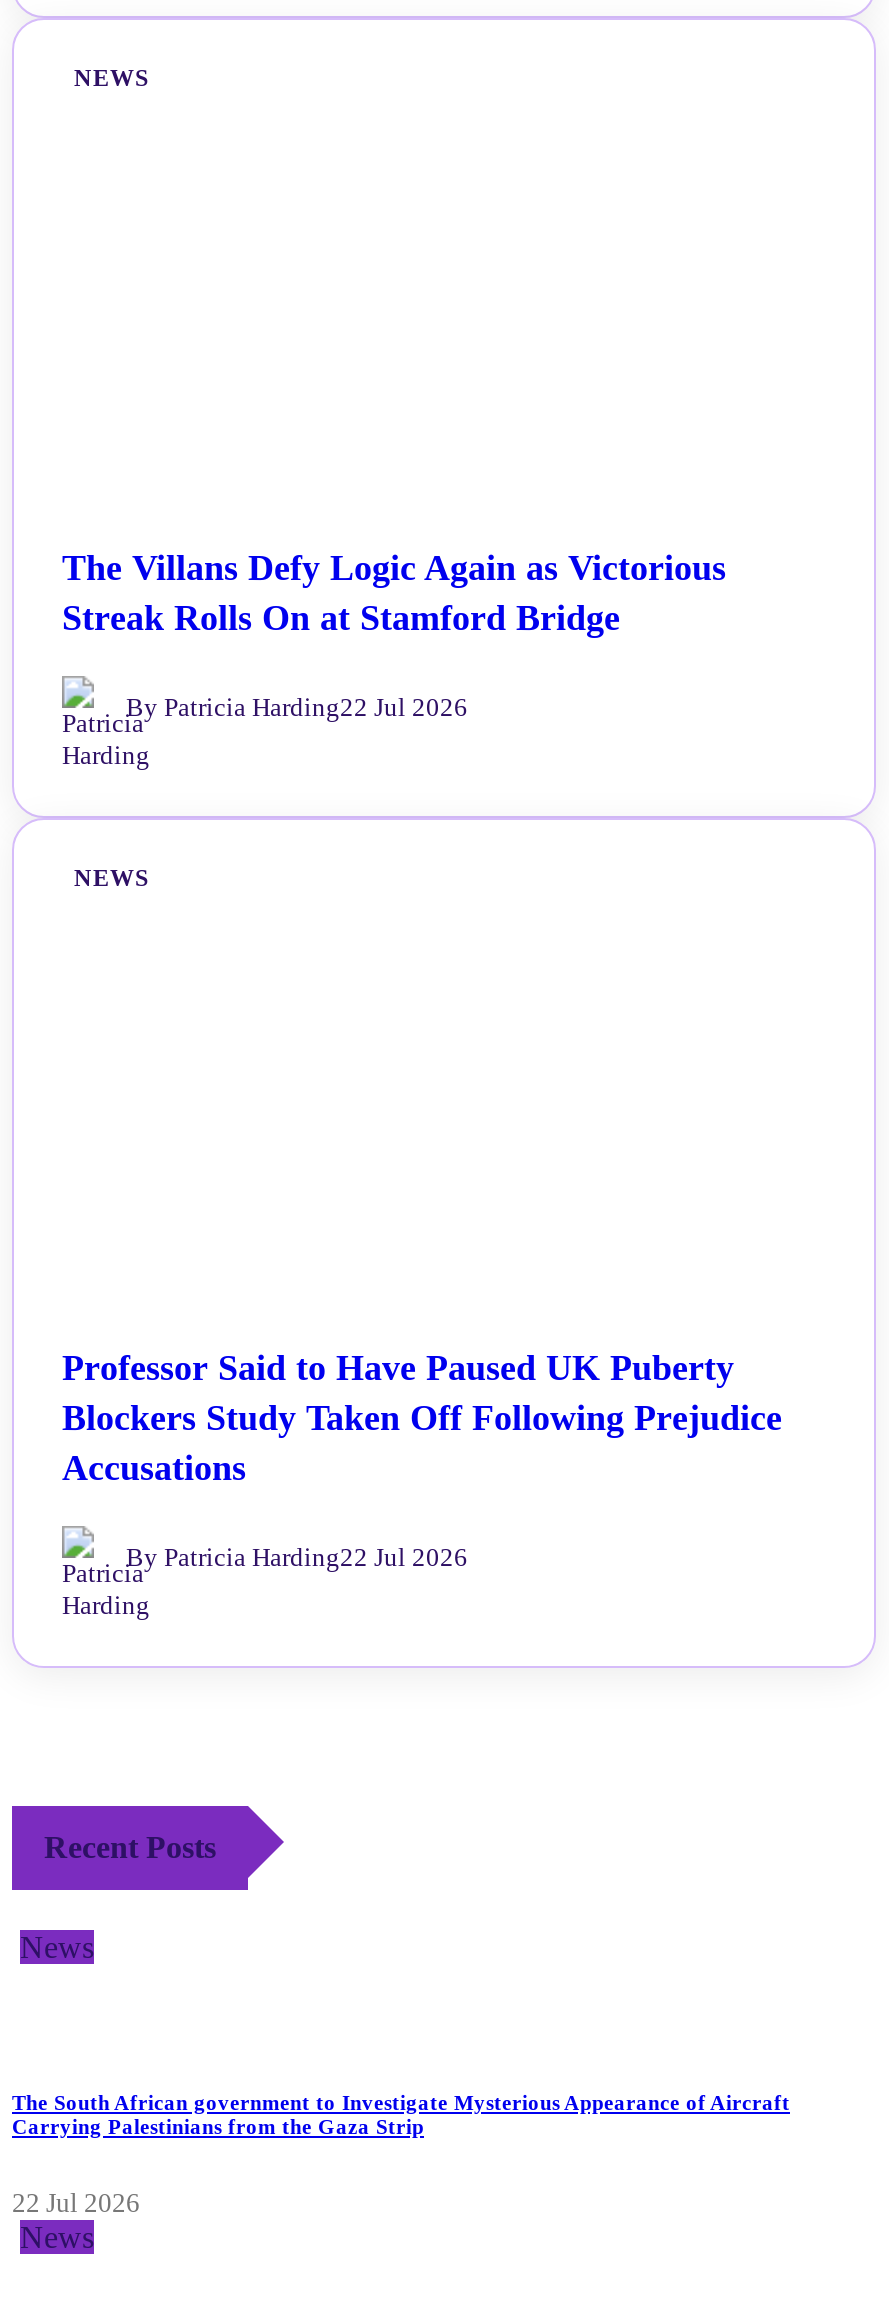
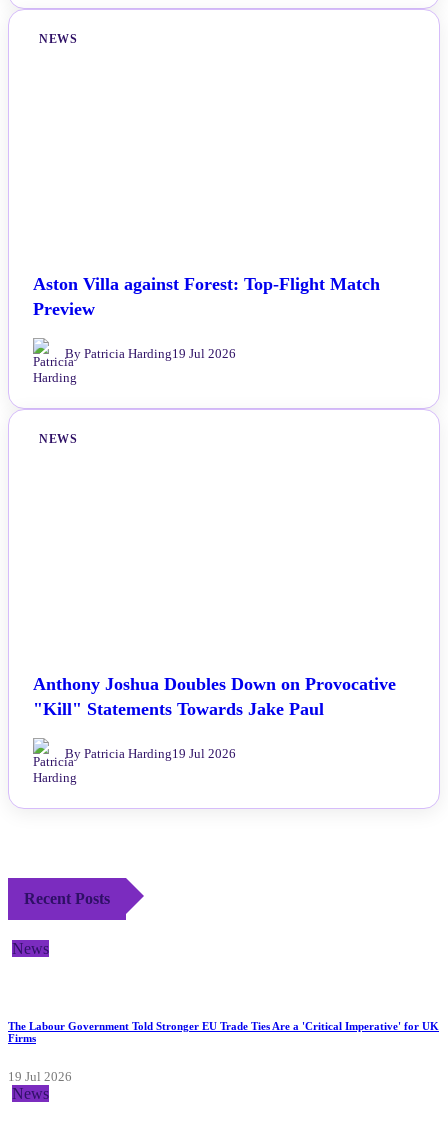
[62,547,726,637] The Villans Defy Logic Again as Victorious | Streak Rolls On at Stamford Bridge -> [33,273,380,318] Aston Villa against Forest: Top-Flight Match | Preview
[126,691,468,721] By Patricia Harding22 Jul 2026 -> [65,345,236,360] By Patricia Harding19 Jul 2026
[62,1347,782,1487] Professor Said to Have Paused UK Puberty | Blockers Study Taken Off Following Prejudice | Accusations -> [33,673,396,718] Anthony Joshua Doubles Down on Provocative | "Kill" Statements Towards Jake Paul
[126,1541,468,1571] By Patricia Harding22 Jul 2026 -> [65,745,236,760] By Patricia Harding19 Jul 2026
[12,2090,790,2138] The South African government to Investigate Mysterious Appearance of Aircraft | Carrying Palestinians from the Gaza Strip -> [8,1020,439,1044] The Labour Government Told Stronger EU Trade Ties Are a 'Critical Imperative' for UK | Firms
[12,2188,140,2218] 22 Jul 2026 -> [8,1069,72,1084] 19 Jul 2026

